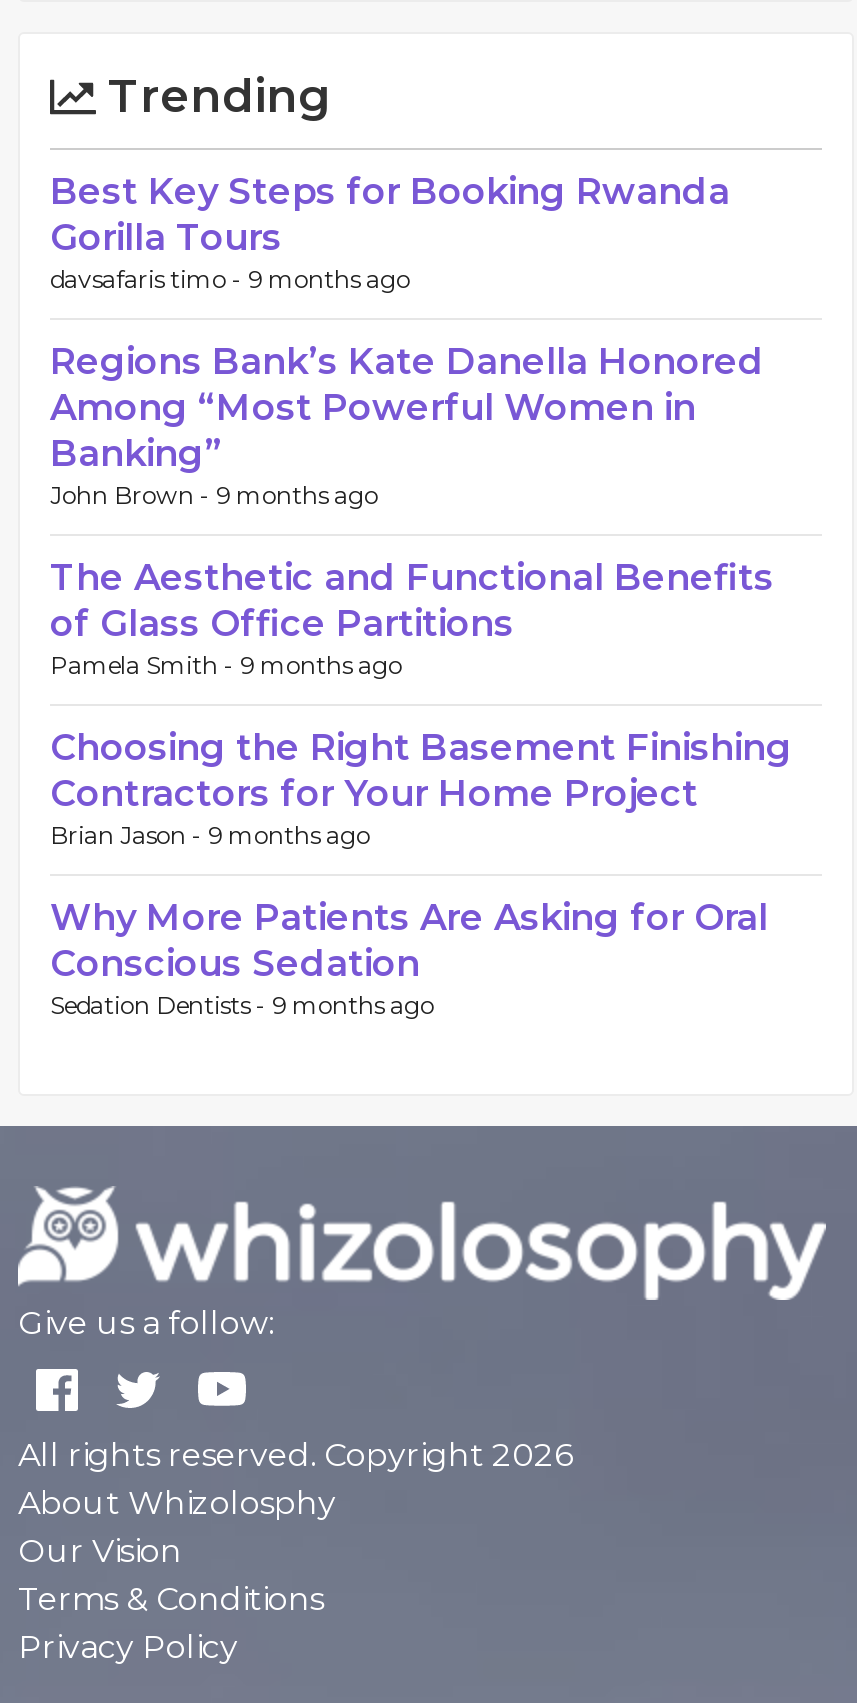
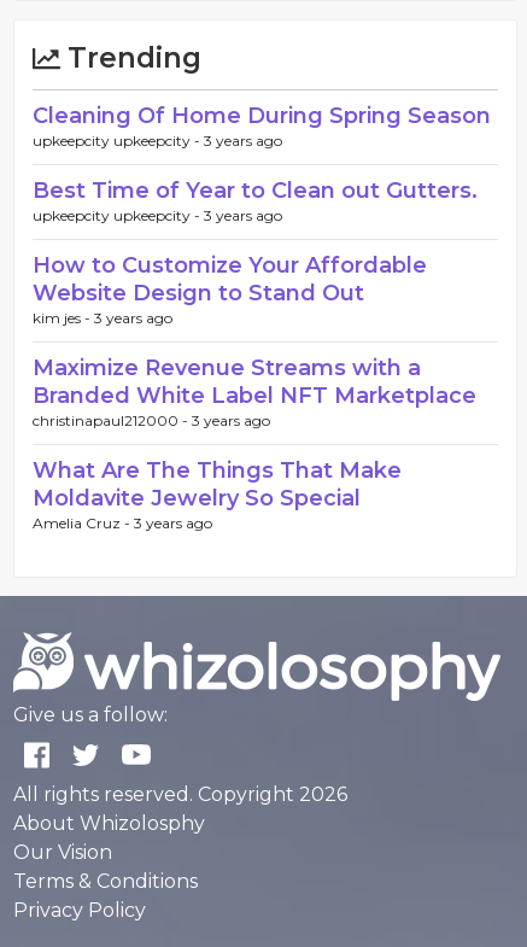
[50,170,730,294] Best Key Steps for Booking Rwanda | Gorilla Tours | davsafaris timo - 9 months ago -> [33,103,491,150] Cleaning Of Home During Spring Season | upkeepcity upkeepcity - 3 years ago
[50,340,764,510] Regions Bank’s Kate Danella Honored | Among “Most Powerful Women in | Banking” | John Brown - 9 months ago -> [33,177,478,224] Best Time of Year to Clean out Gutters. | upkeepcity upkeepcity - 3 years ago
[50,556,774,680] The Aesthetic and Functional Benefits | of Glass Office Partitions | Pamela Smith - 9 months ago -> [33,252,427,327] How to Customize Your Affordable | Website Design to Stand Out | kim jes - 3 years ago
[50,726,792,850] Choosing the Right Basement Finishing | Contractors for Your Home Project | Brian Jason - 9 months ago -> [33,355,476,429] Maximize Revenue Streams with a | Branded White Label NFT Marketplace | christinapaul212000 - 3 years ago
[50,896,768,1020] Why More Patients Are Asking for Oral | Conscious Sedation | Sedation Dentists - 9 months ago -> [33,457,402,532] What Are The Things That Make | Moldavite Jewelry So Special | Amelia Cruz - 3 years ago

